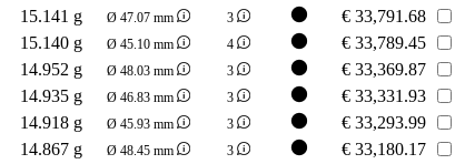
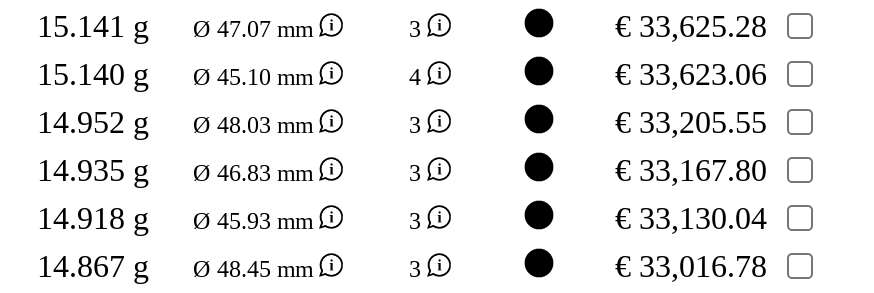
[342,7,426,25] €33,791.68 -> [615,9,767,43] €33,625.28
[342,33,426,52] €33,789.45 -> [615,57,767,91] €33,623.06
[342,60,426,79] €33,369.87 -> [615,105,767,139] €33,205.55
[342,86,426,105] €33,331.93 -> [615,153,767,187] €33,167.80
[342,113,426,132] €33,293.99 -> [615,201,767,235] €33,130.04
[342,140,426,158] €33,180.17 -> [615,249,767,283] €33,016.78

